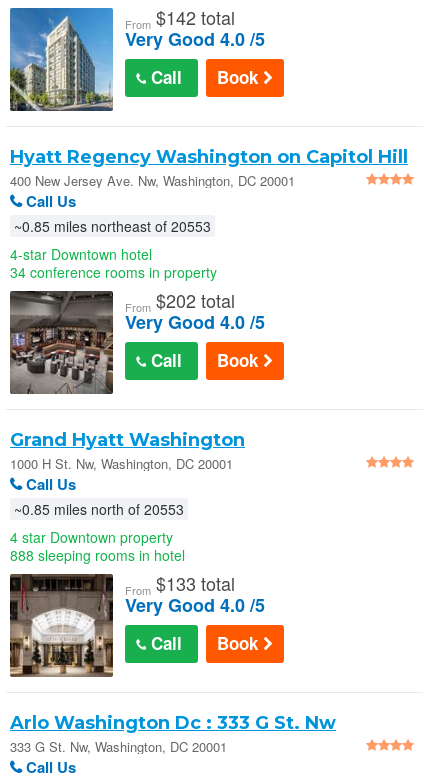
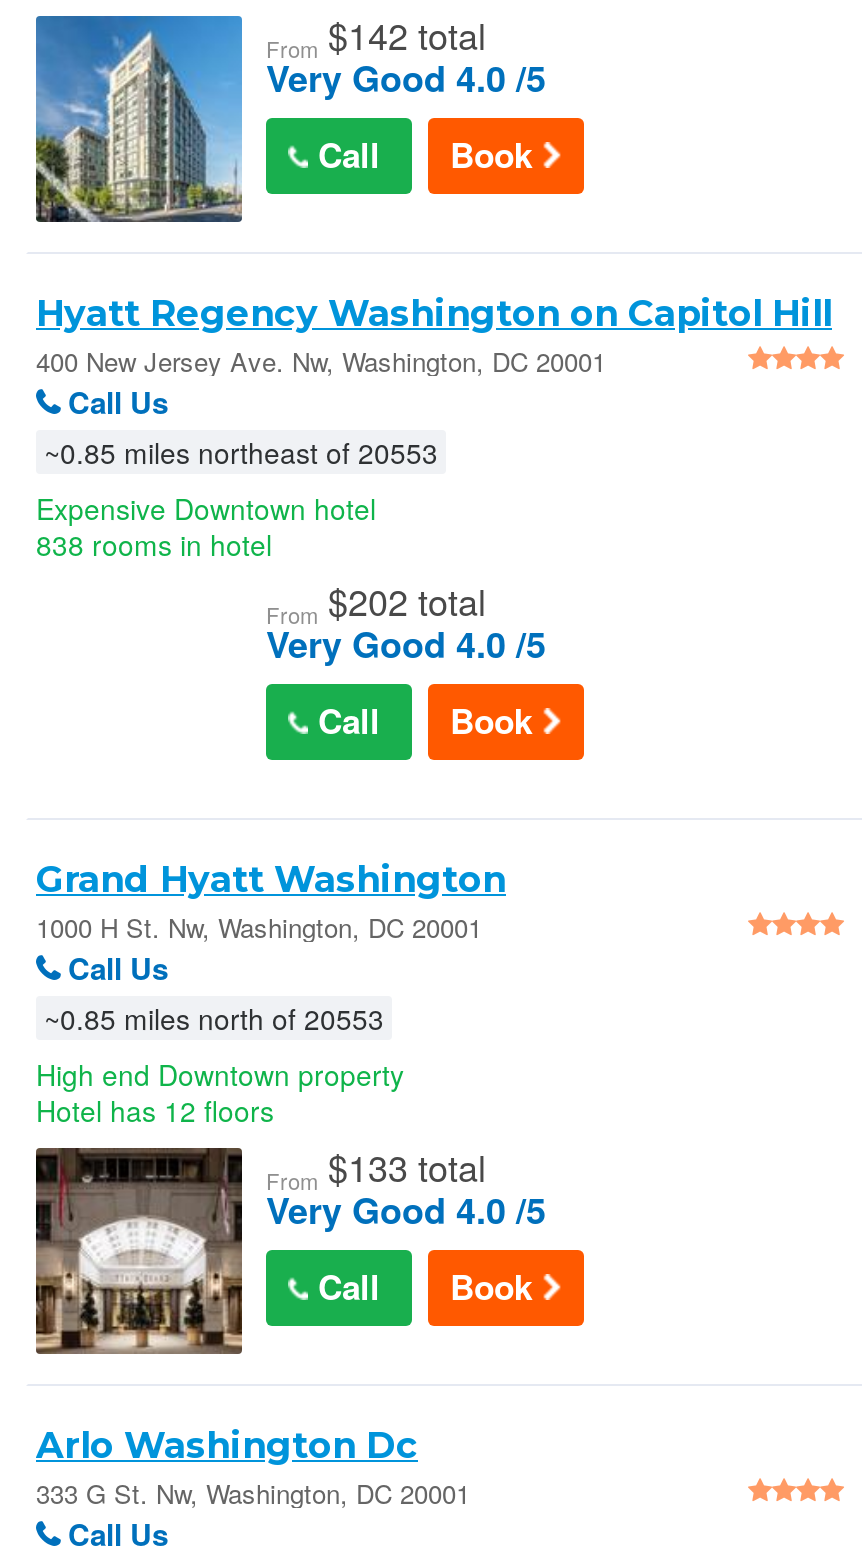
[10,244,217,282] 4-star Downtown hotel | 34 conference rooms in property -> [36,488,376,564] Expensive Downtown hotel | 838 rooms in hotel
[9,290,114,395] [image] -> none
[10,527,185,565] 4 star Downtown property | 888 sleeping rooms in hotel -> [36,1054,404,1130] High end Downtown property | Hotel has 12 floors
[10,712,336,734] Arlo Washington Dc : 333 G St. Nw -> [36,1424,418,1468] Arlo Washington Dc

